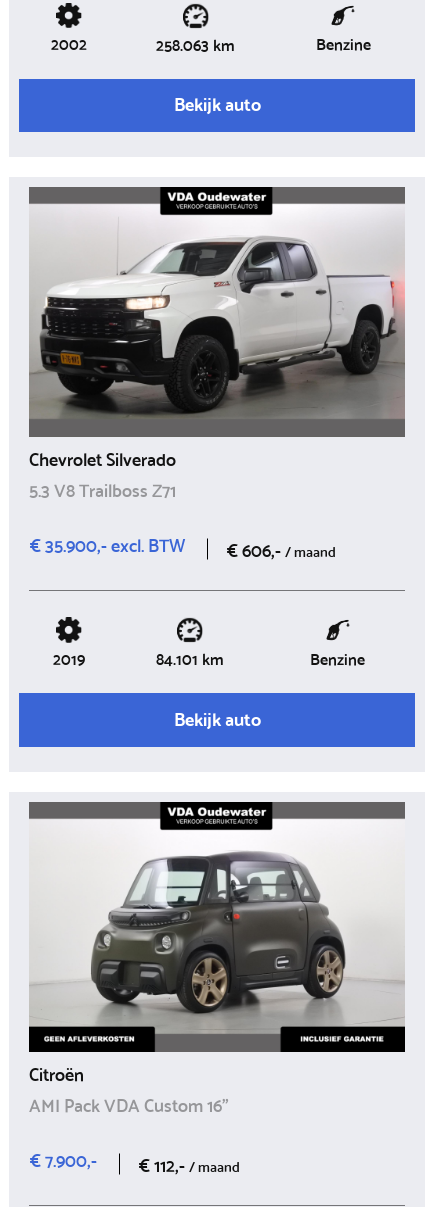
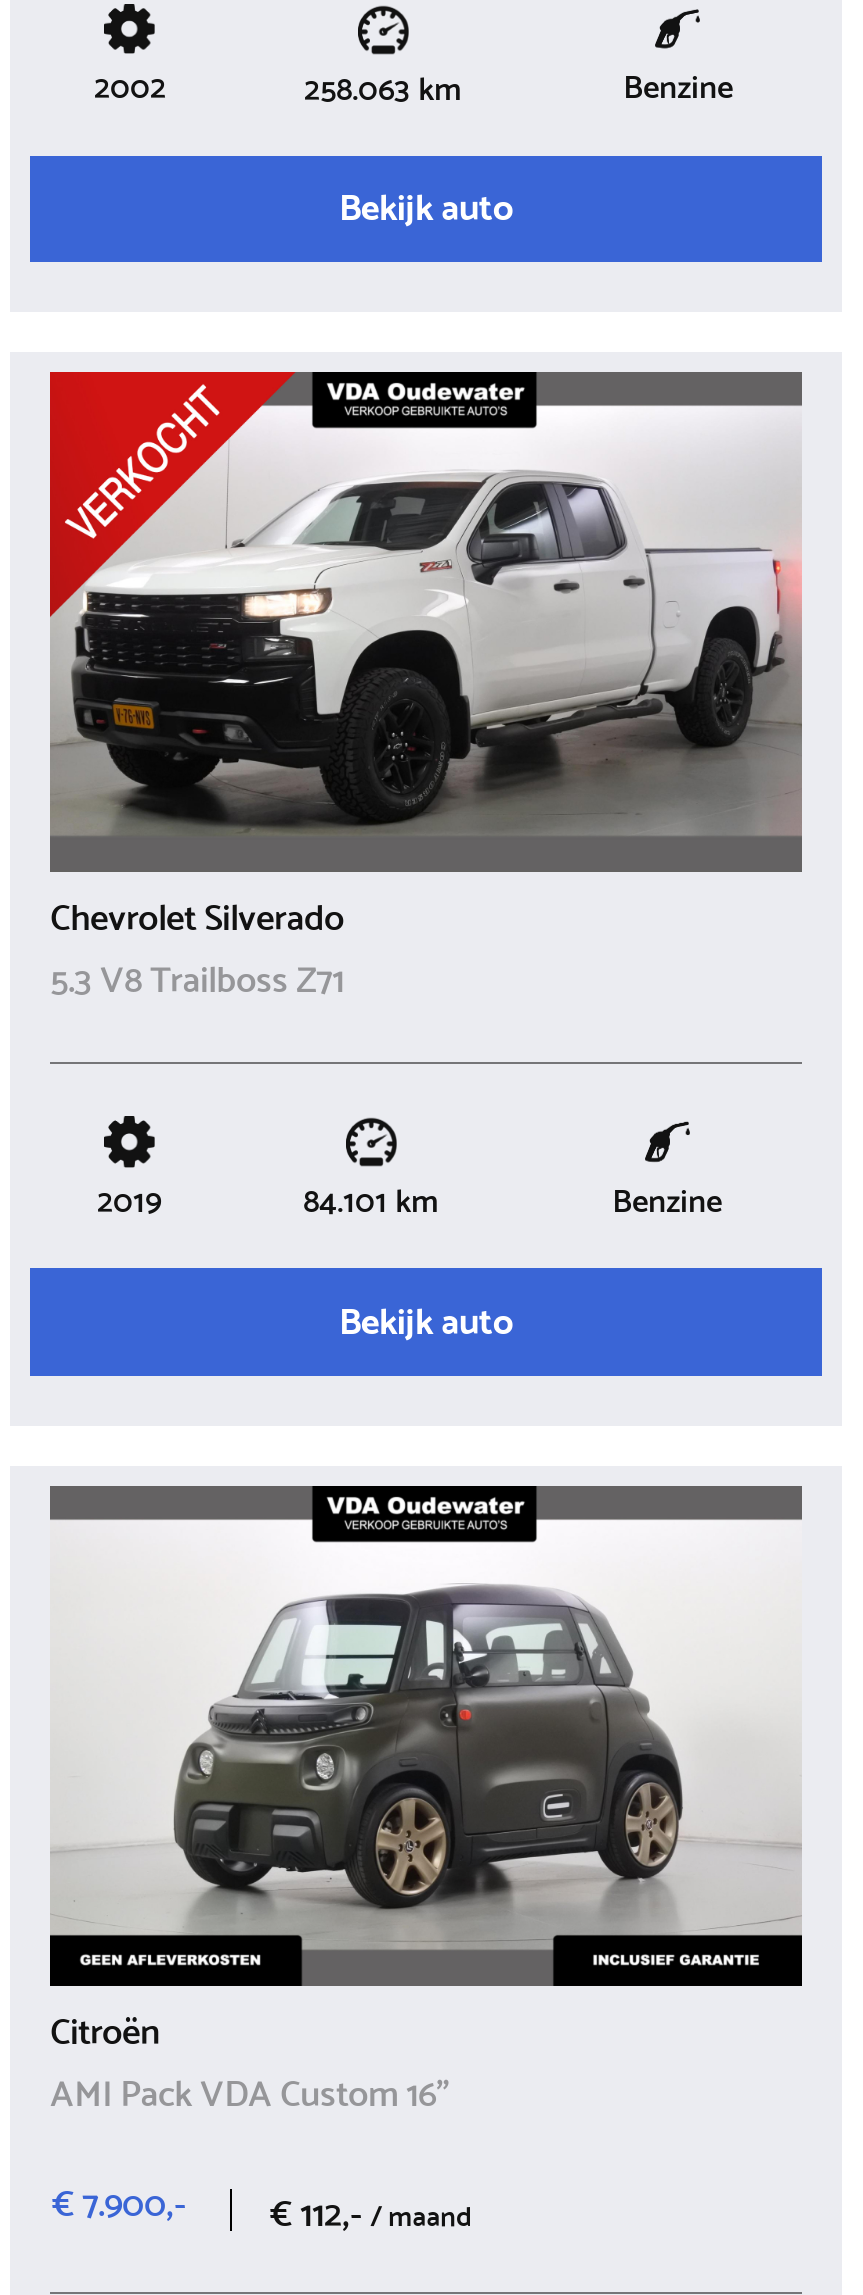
[28,186,150,307] [image] -> [48,370,294,616] [image]
[30,528,336,564] € 35.900,- excl. BTW | € 606,-/ maand -> none

